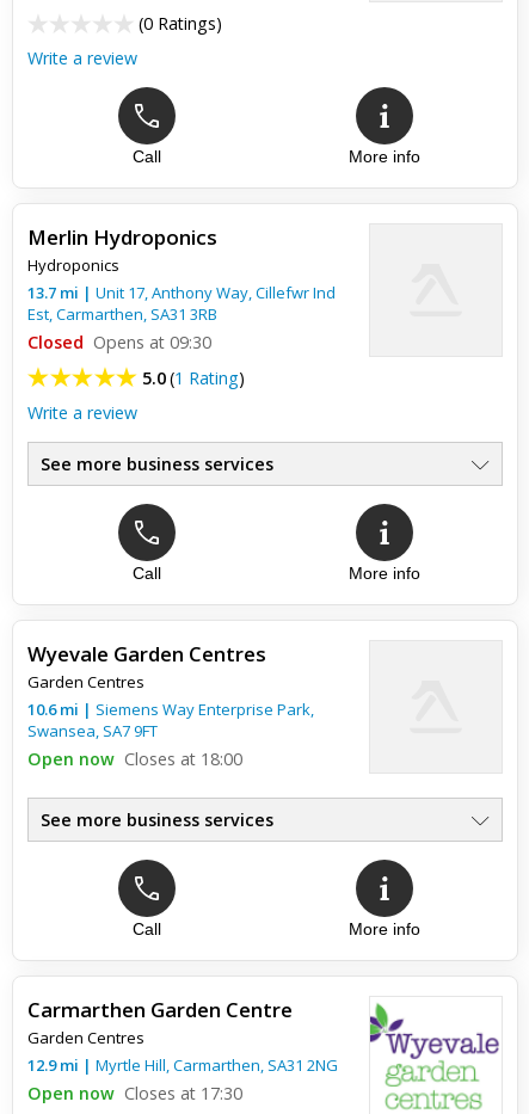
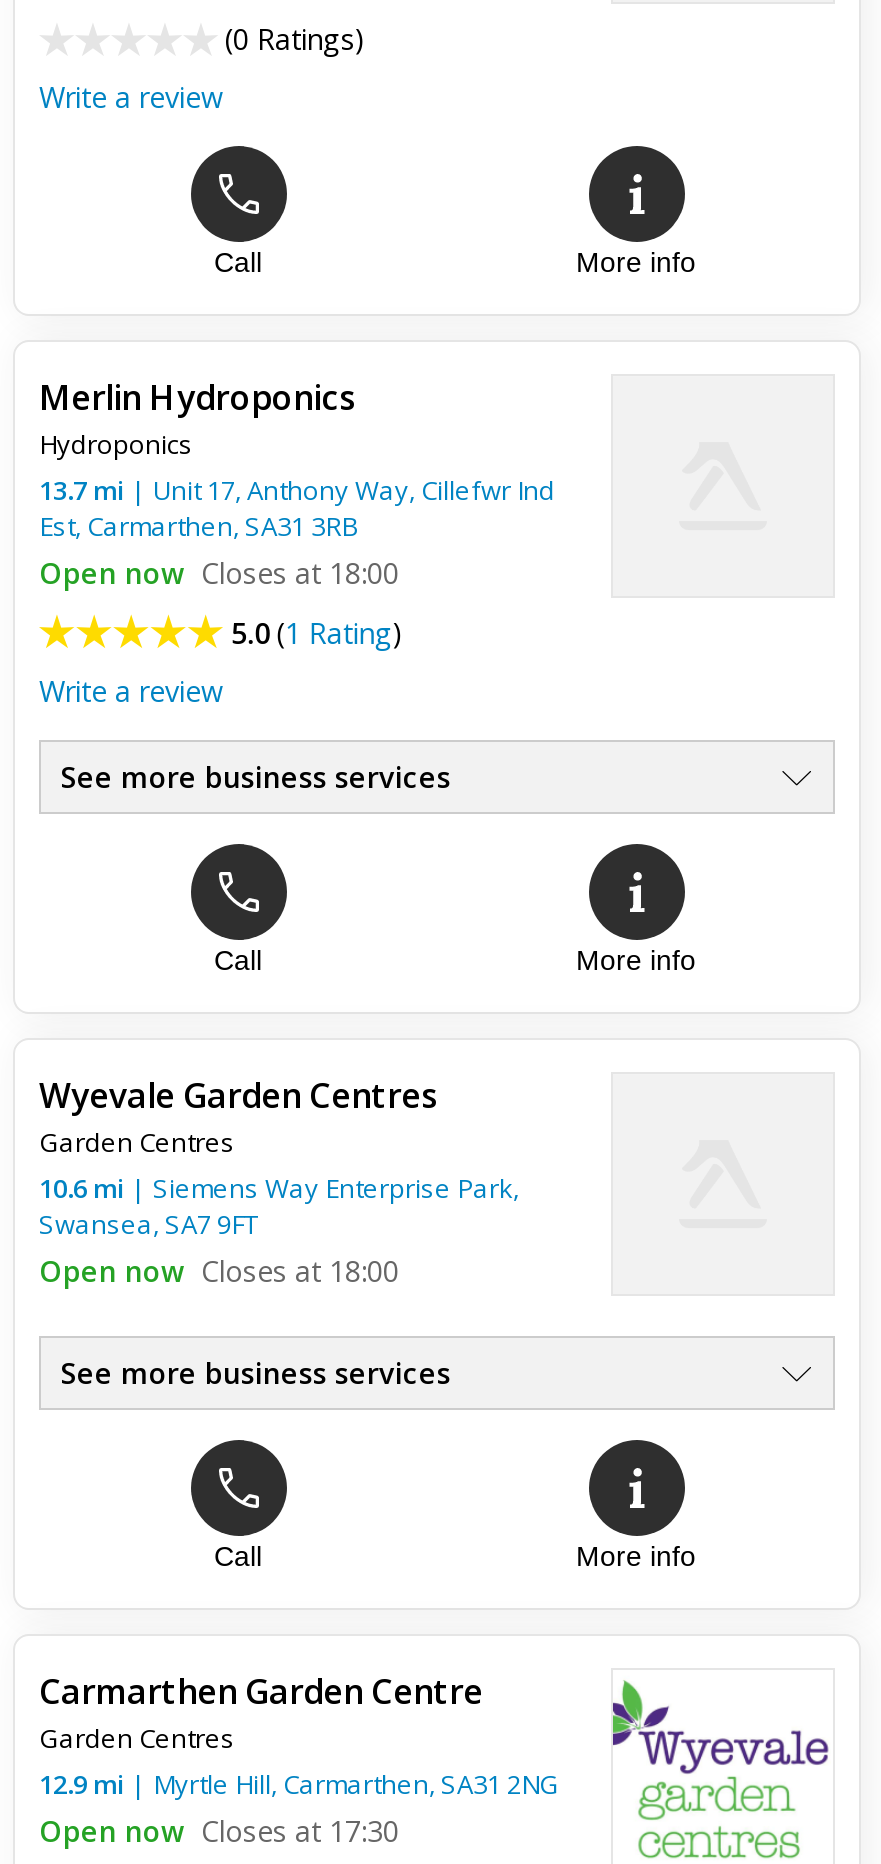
[27,331,211,353] Closed Opens at 09:30 -> [39,554,399,592] Open now Closes at 18:00

